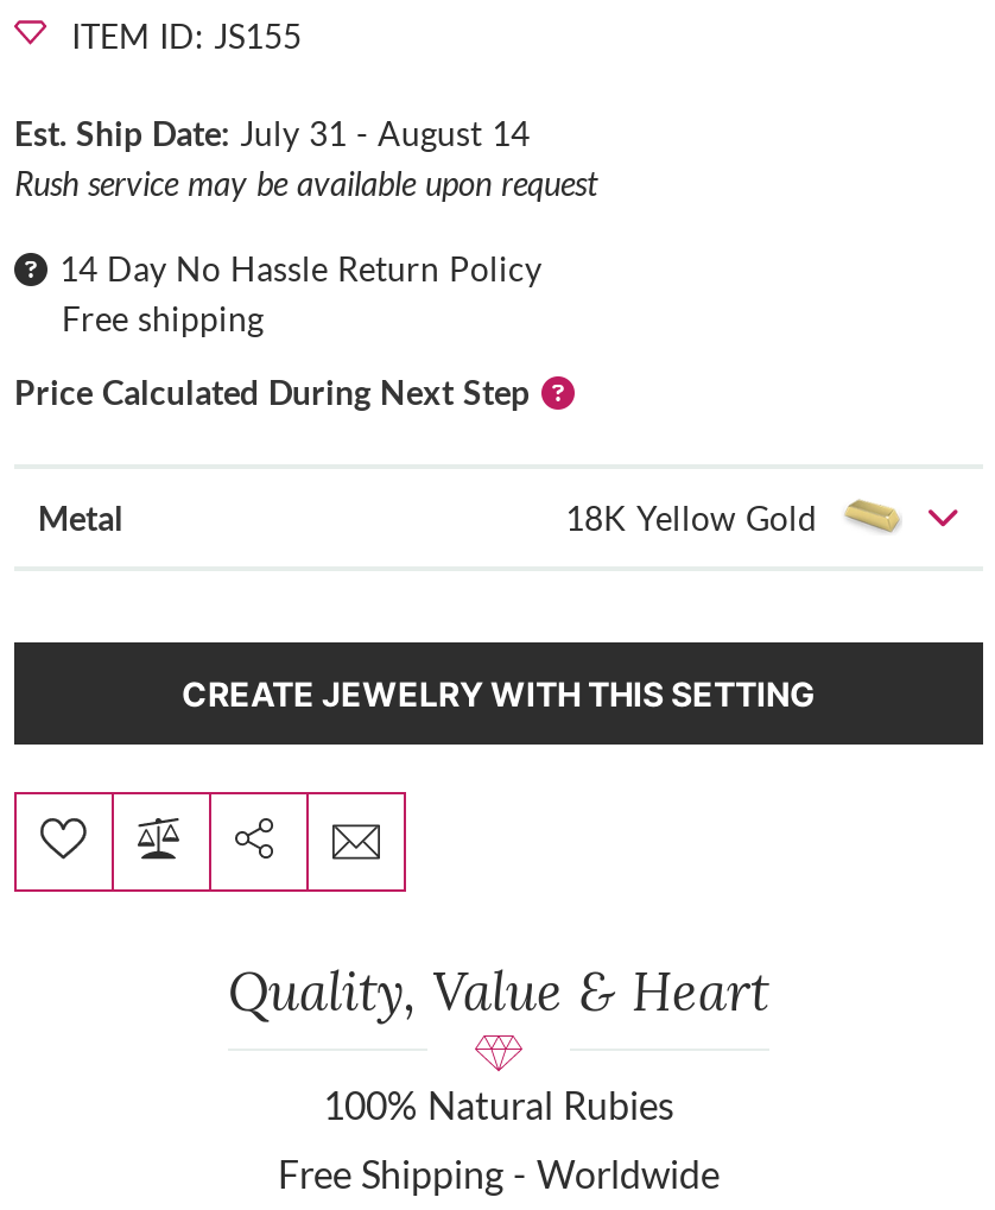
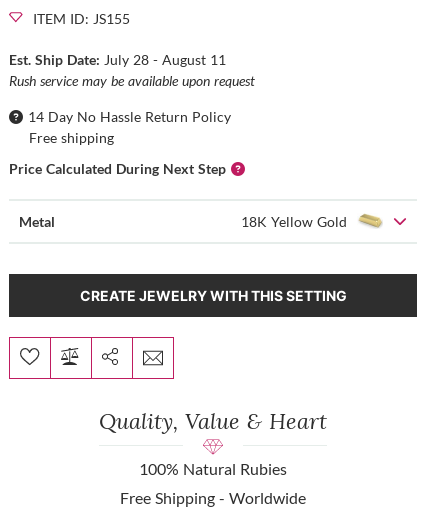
[14,112,530,152] Est. Ship Date: July 31 - August 14 -> [9,50,226,67] Est. Ship Date: July 28 - August 11

